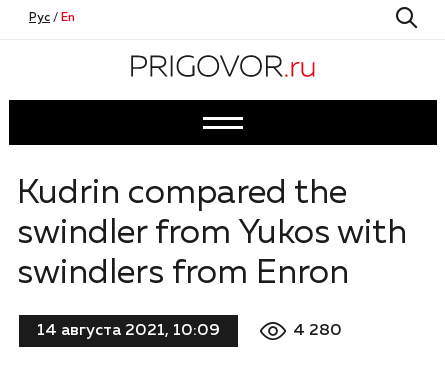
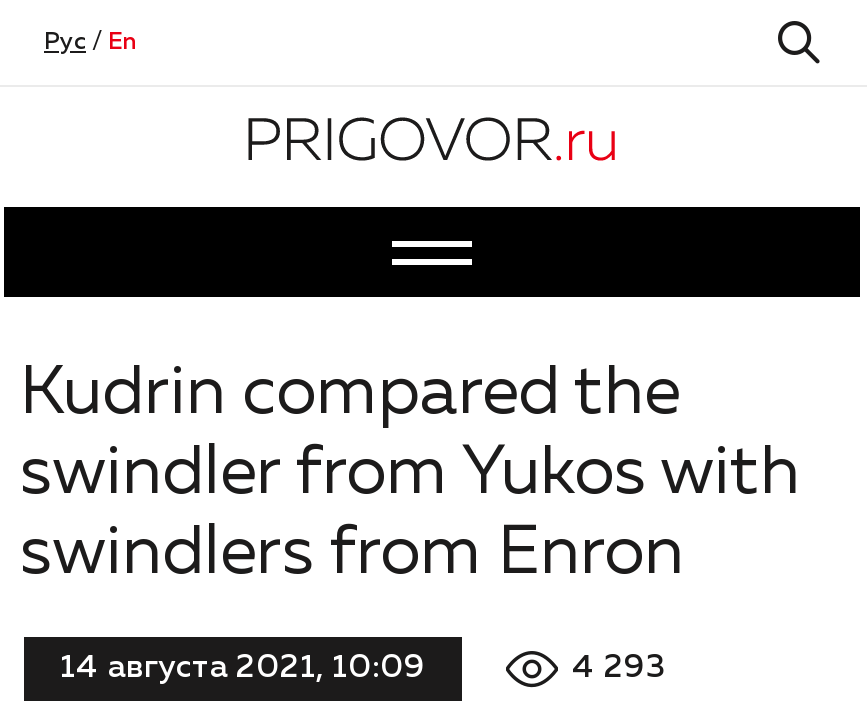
[293,323,342,339] 4 280 -> [572,653,664,685] 4 293

